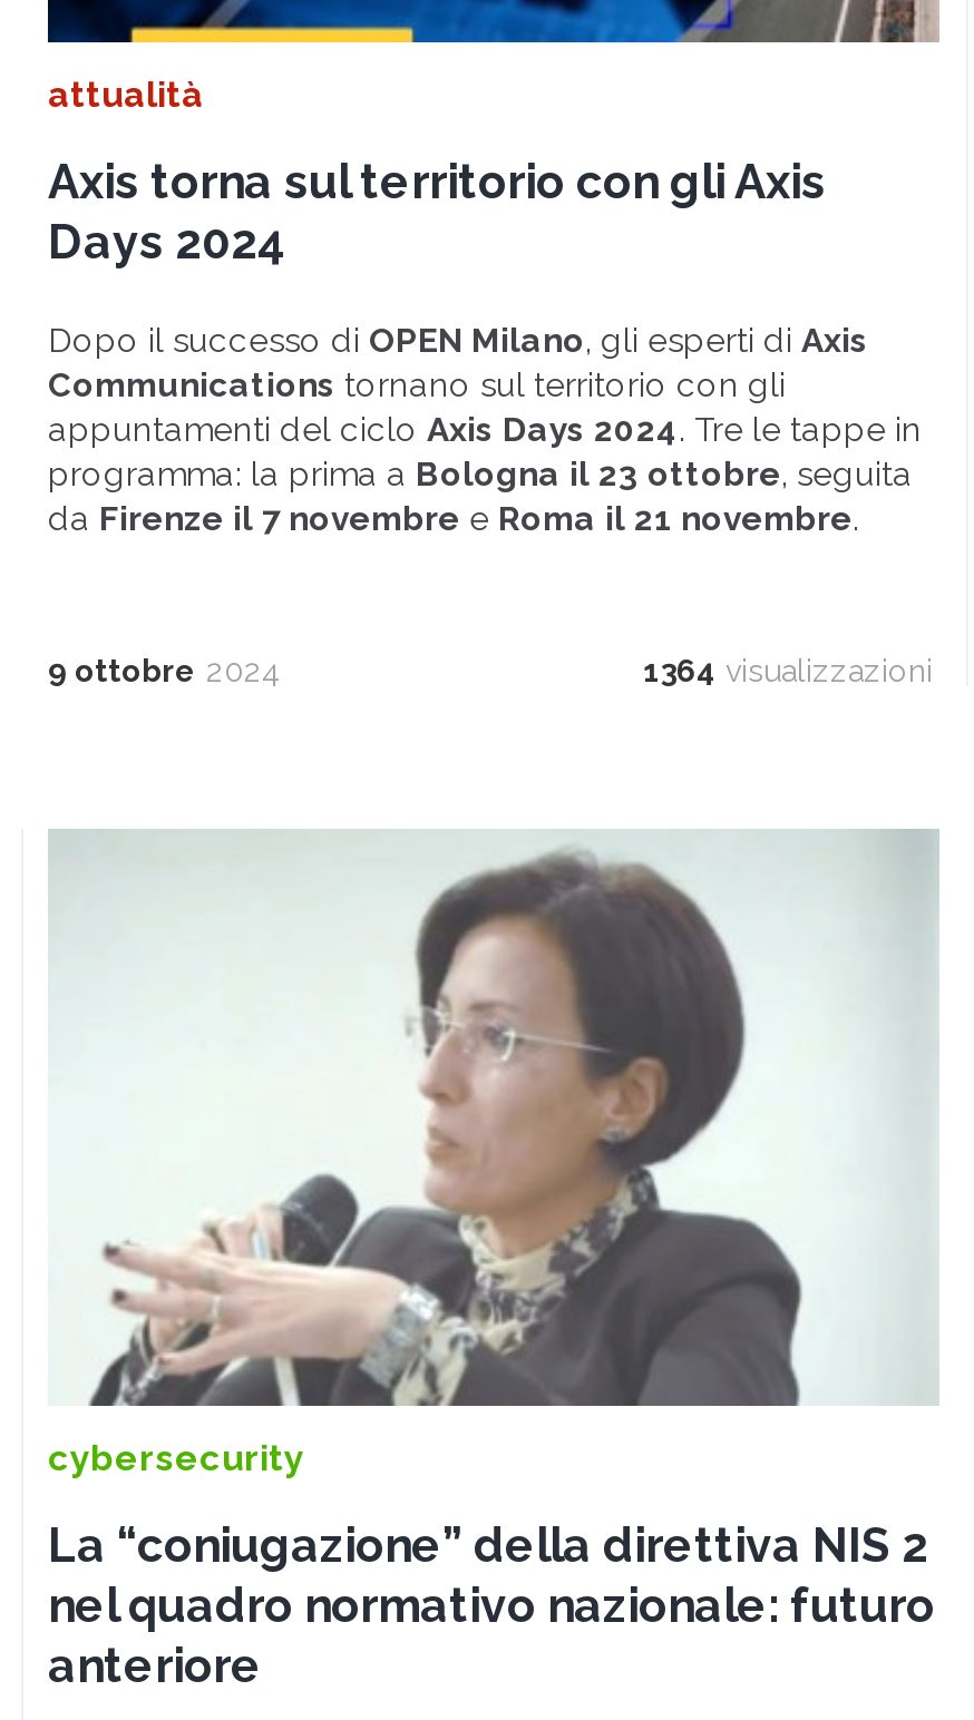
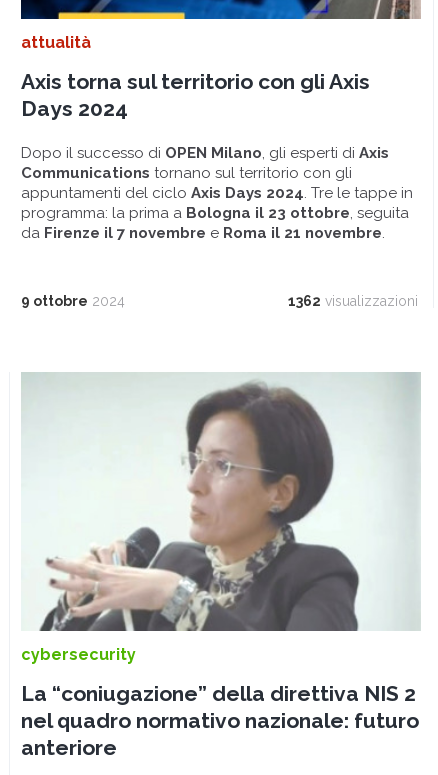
[643,653,933,689] 1364 visualizzazioni -> [288,293,418,309] 1362 visualizzazioni

